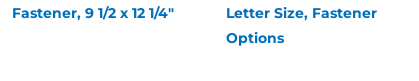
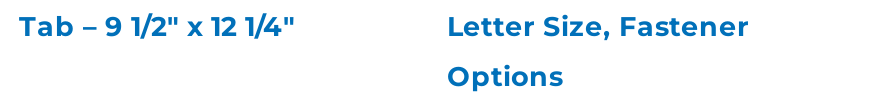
[12,5,174,21] Fastener, 9 1/2 x 12 1/4″ -> [19,10,295,42] Tab – 9 1/2″ x 12 1/4″

